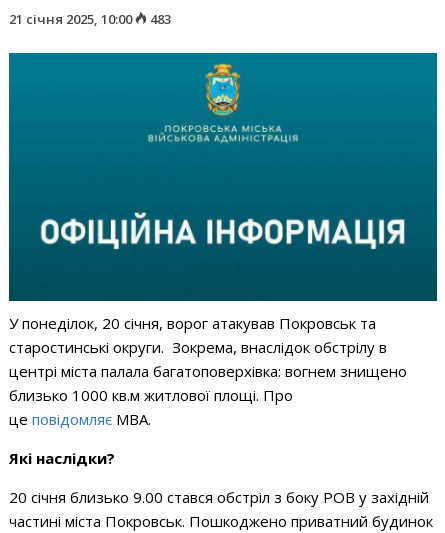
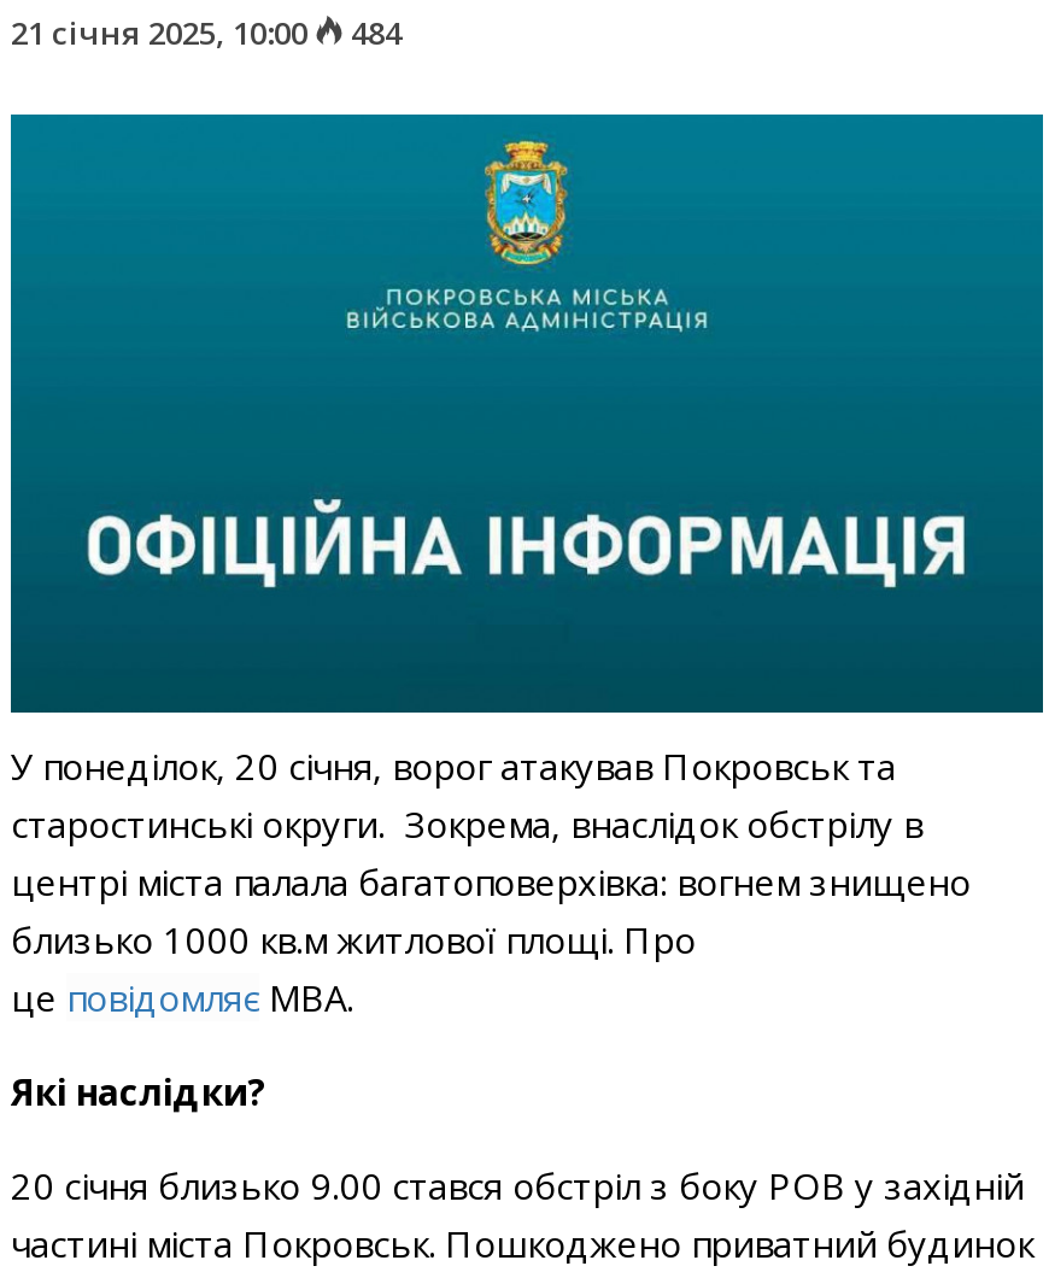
[9,10,171,28] 21 січня 2025, 10:00 483 -> [11,11,402,54] 21 січня 2025, 10:00 484

